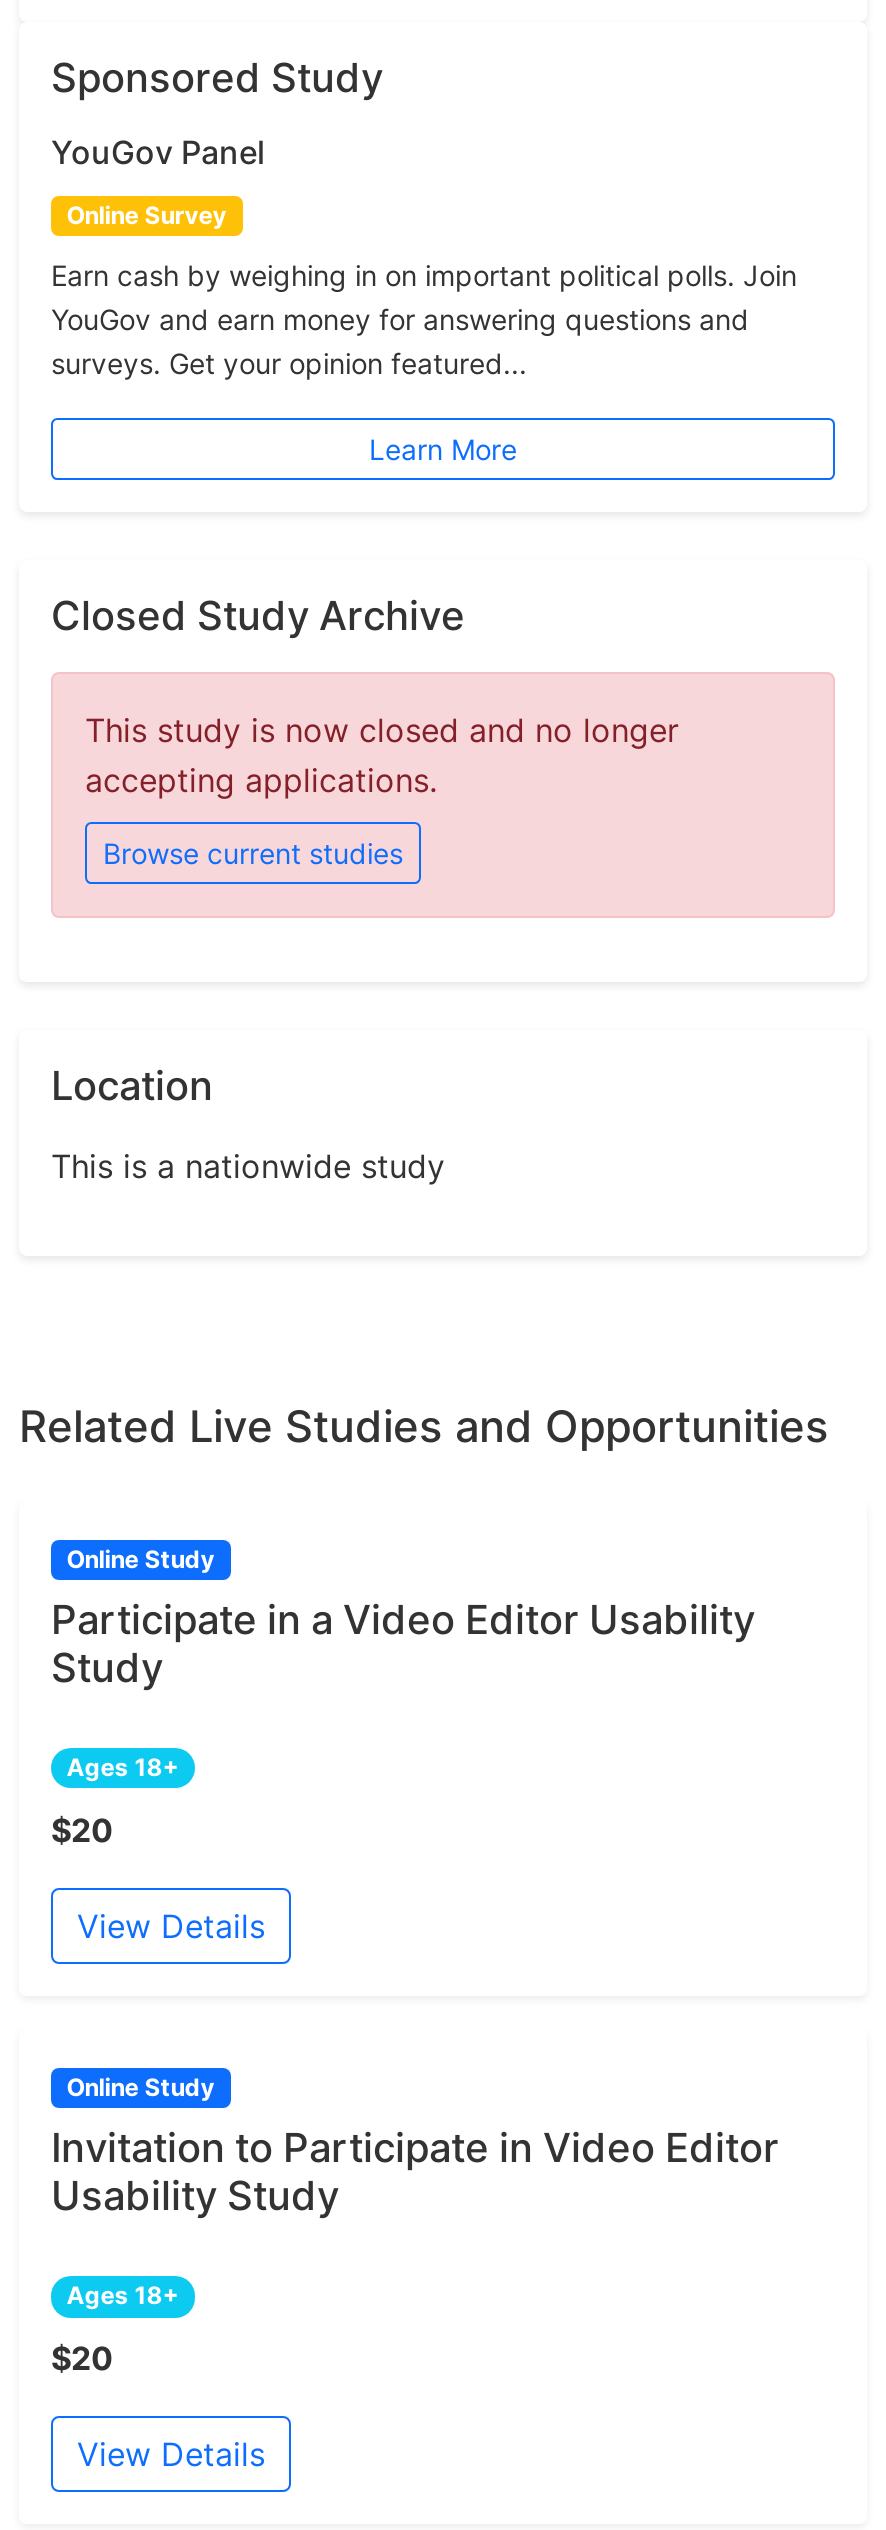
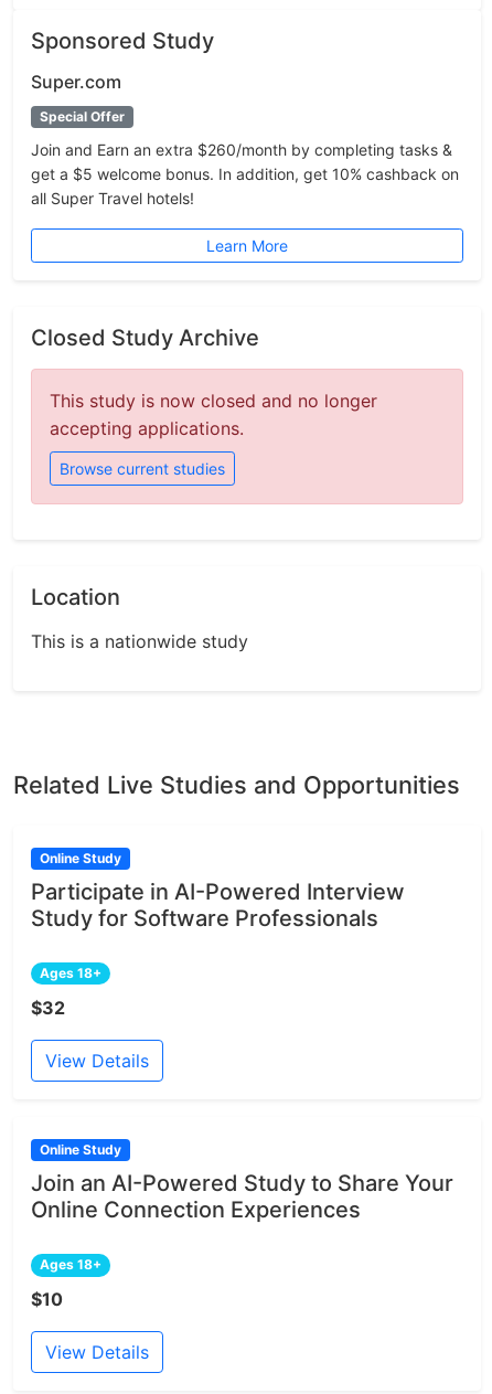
[51,132,265,172] YouGov Panel -> [31,71,121,93] Super.com
[67,200,227,230] Online Survey -> [39,108,124,125] Special Offer
[51,258,797,380] Earn cash by weighing in on important political polls. Join | YouGov and earn money for answering questions and | surveys. Get your opinion featured... -> [31,140,459,207] Join and Earn an extra $260/month by completing tasks & | get a $5 welcome bonus. In addition, get 10% cashback on | all Super Travel hotels!
[51,1596,755,1692] Participate in a Video Editor Usability | Study -> [31,879,405,932] Participate in AI-Powered Interview | Study for Software Professionals
[51,1810,113,1850] $20 -> [31,997,65,1019] $32
[51,2125,779,2221] Invitation to Participate in Video Editor | Usability Study -> [31,1170,453,1223] Join an AI-Powered Study to Share Your | Online Connection Experiences
[51,2339,113,2379] $20 -> [31,1288,63,1311] $10

